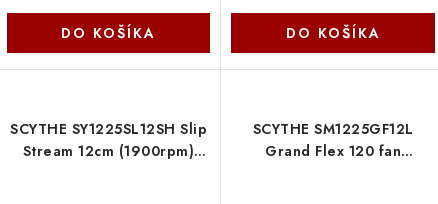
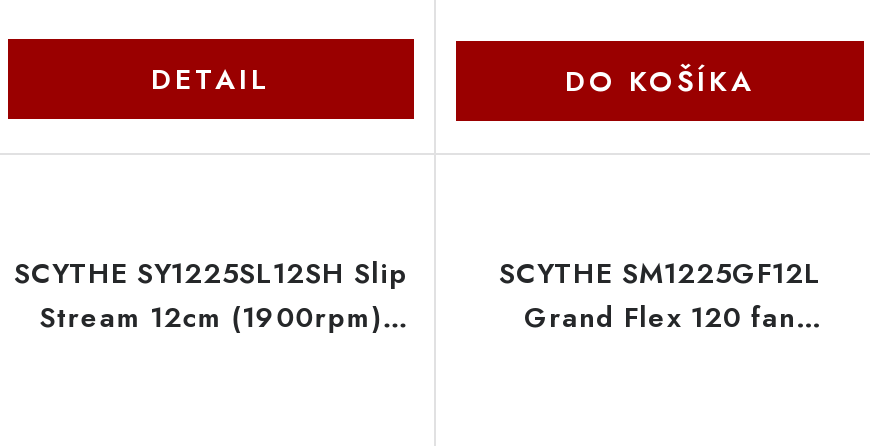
[61,23,156,43] DO KOŠÍKA -> [151,59,271,99] DETAIL

